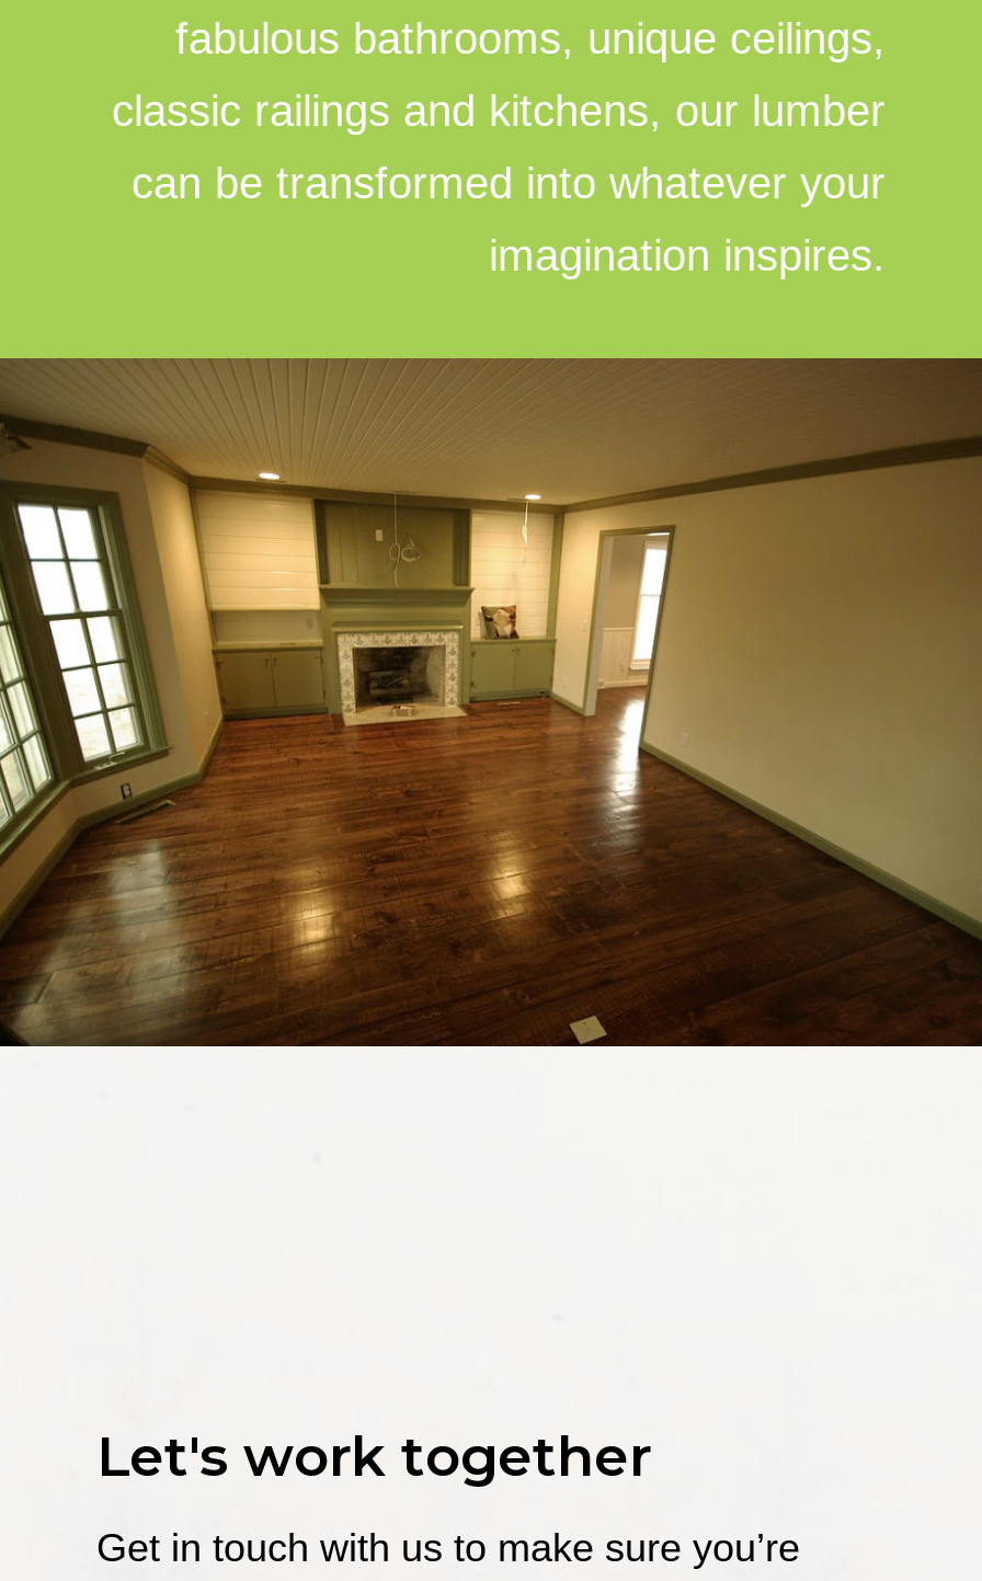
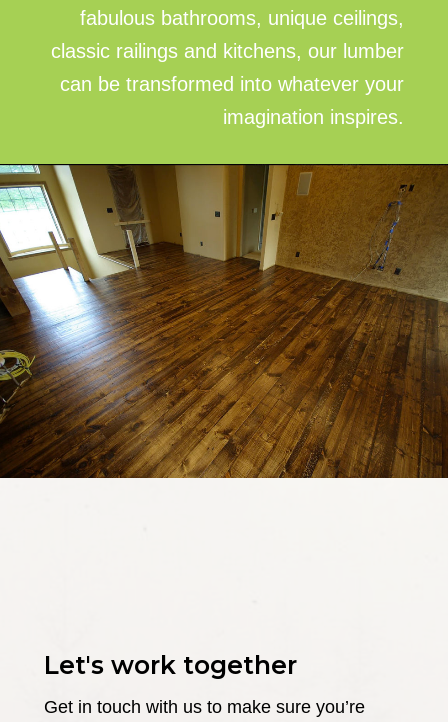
[7,358,975,1049] [image] -> [3,164,445,479] [image]

